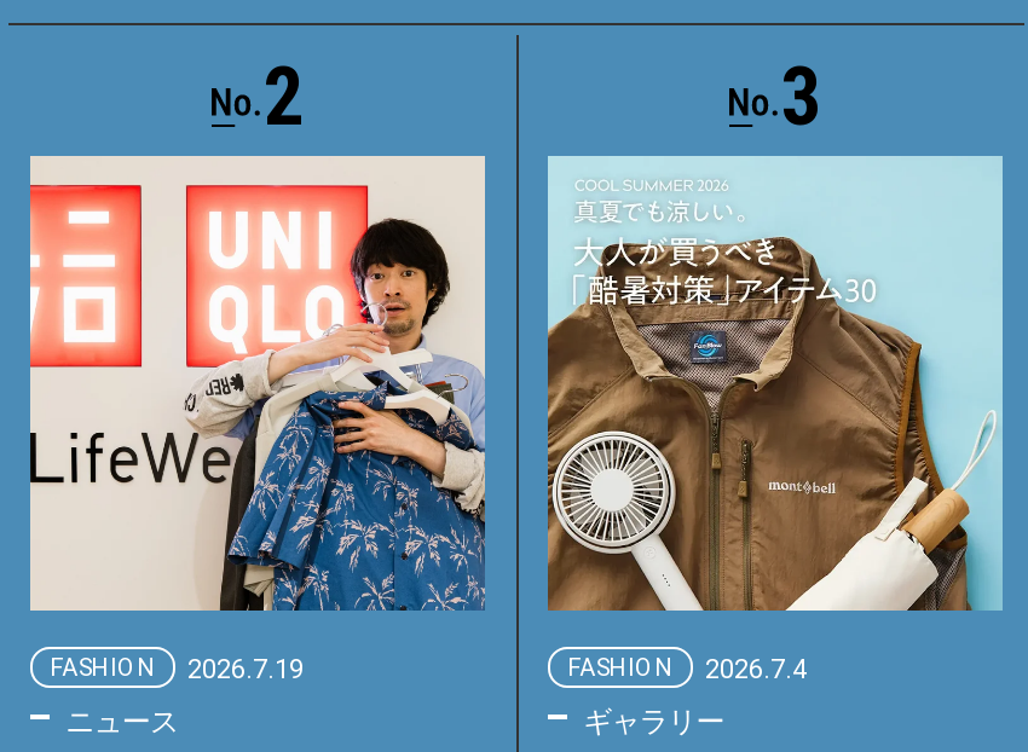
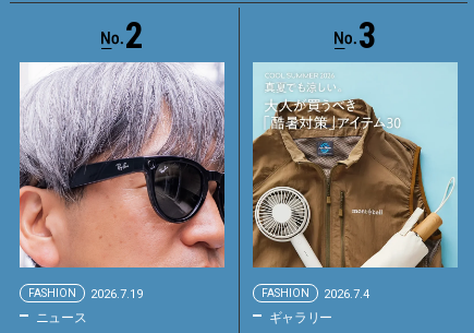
[28,156,487,613] [image] -> [19,62,226,269] [image]

